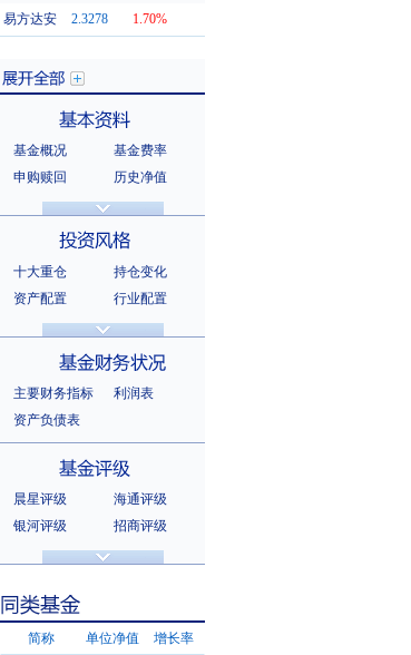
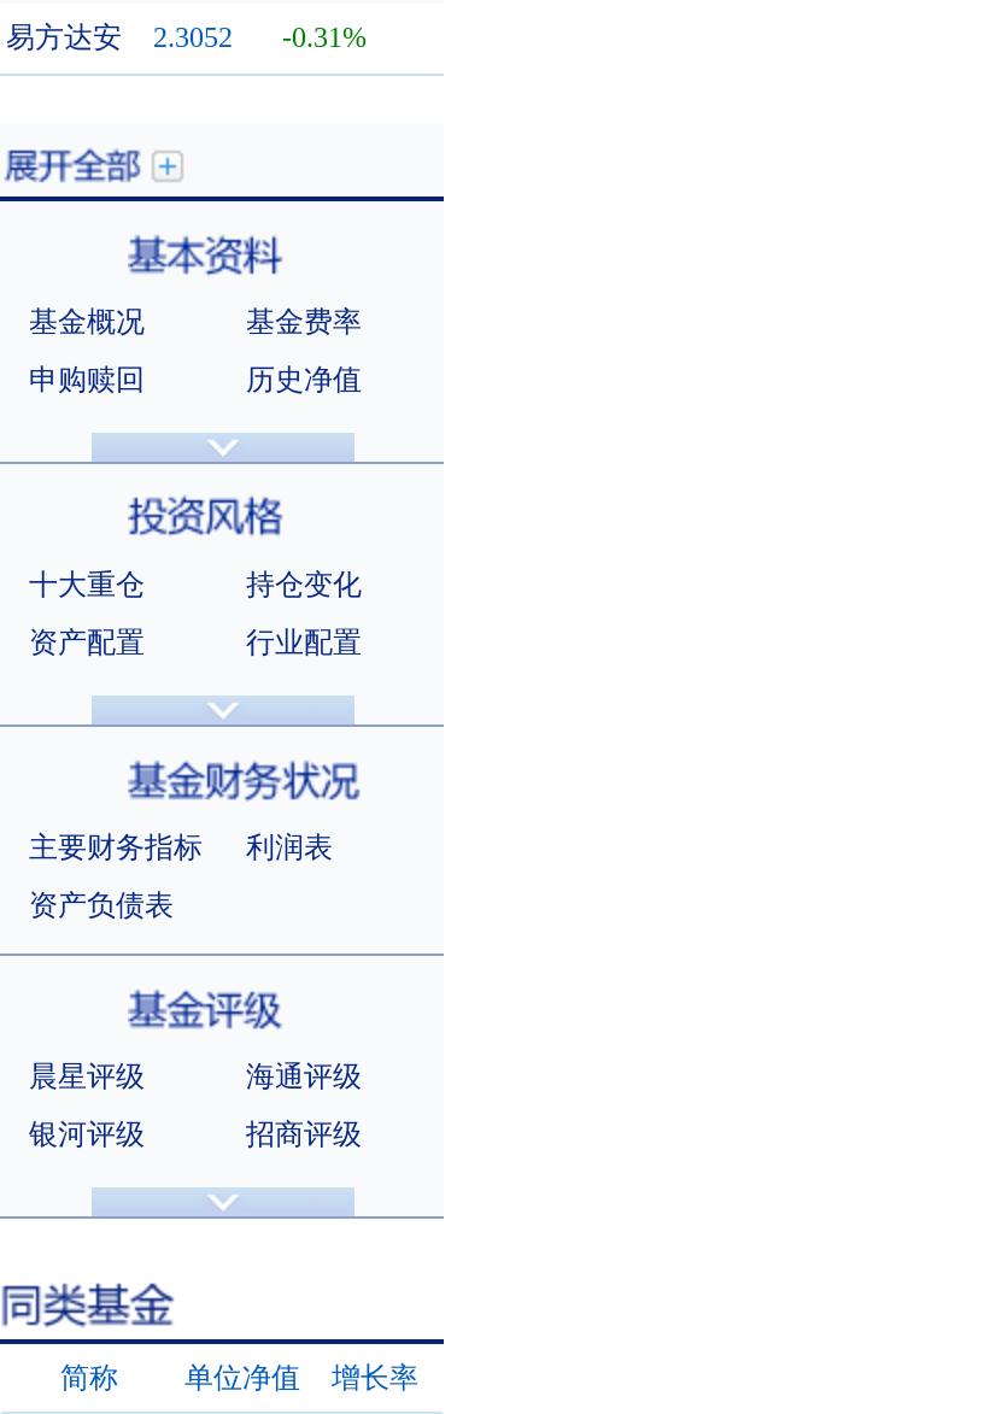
[71,11,107,27] 2.3278 -> [153,20,233,54] 2.3052
[133,11,167,27] 1.70% -> [282,20,367,54] -0.31%

